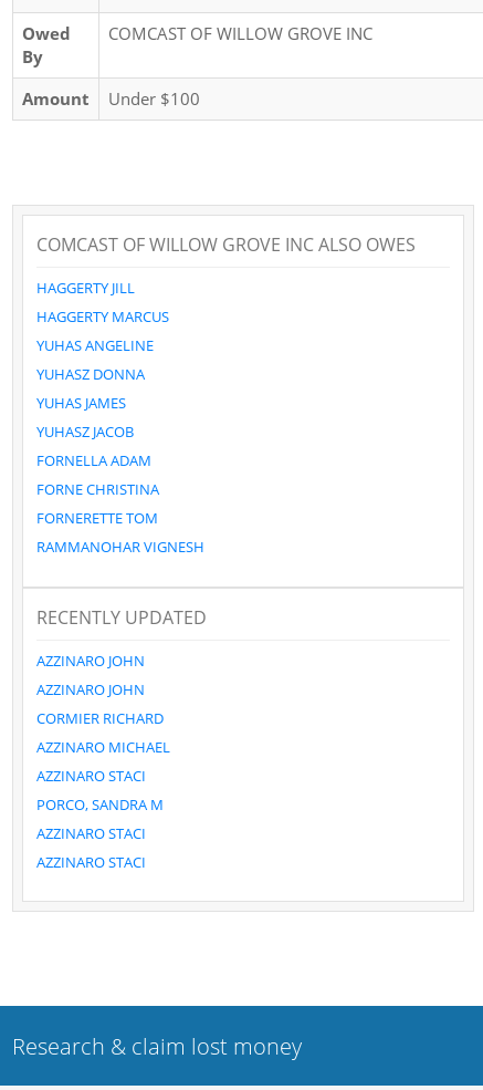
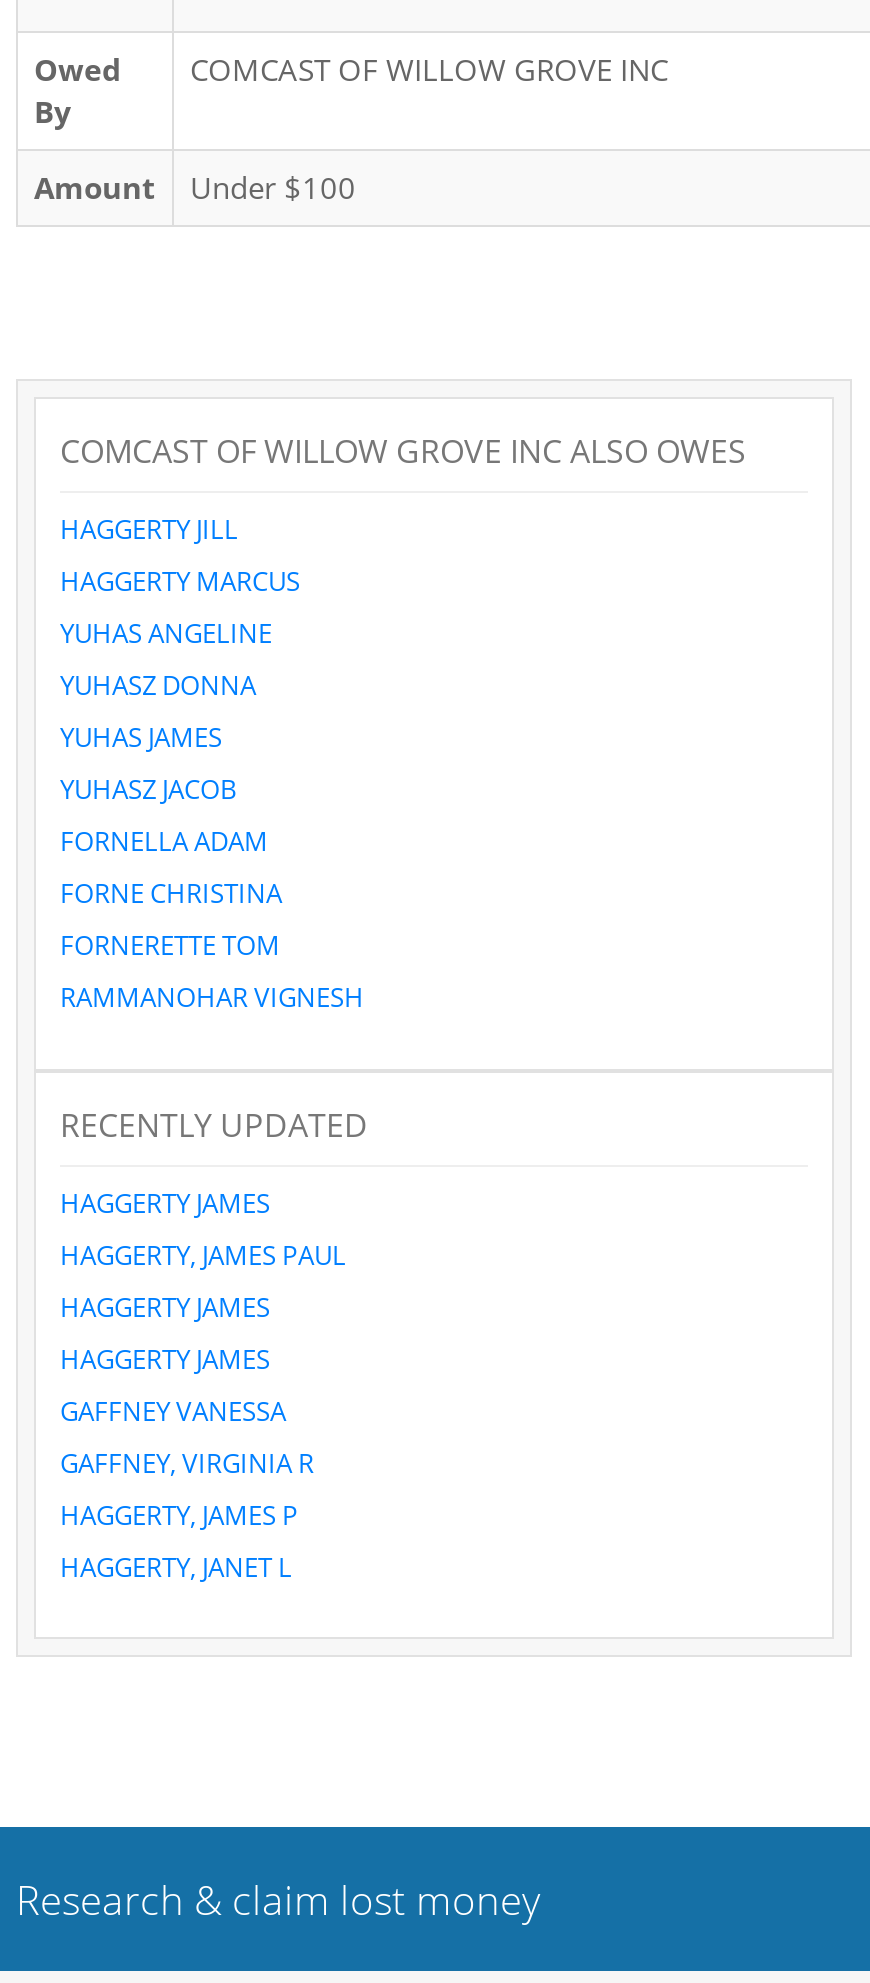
[36,650,170,872] AZZINARO JOHN | AZZINARO JOHN | CORMIER RICHARD | AZZINARO MICHAEL | AZZINARO STACI | PORCO, SANDRA M | AZZINARO STACI | AZZINARO STACI -> [60,1184,346,1584] HAGGERTY JAMES | HAGGERTY, JAMES PAUL | HAGGERTY JAMES | HAGGERTY JAMES | GAFFNEY VANESSA | GAFFNEY, VIRGINIA R | HAGGERTY, JAMES P | HAGGERTY, JANET L

